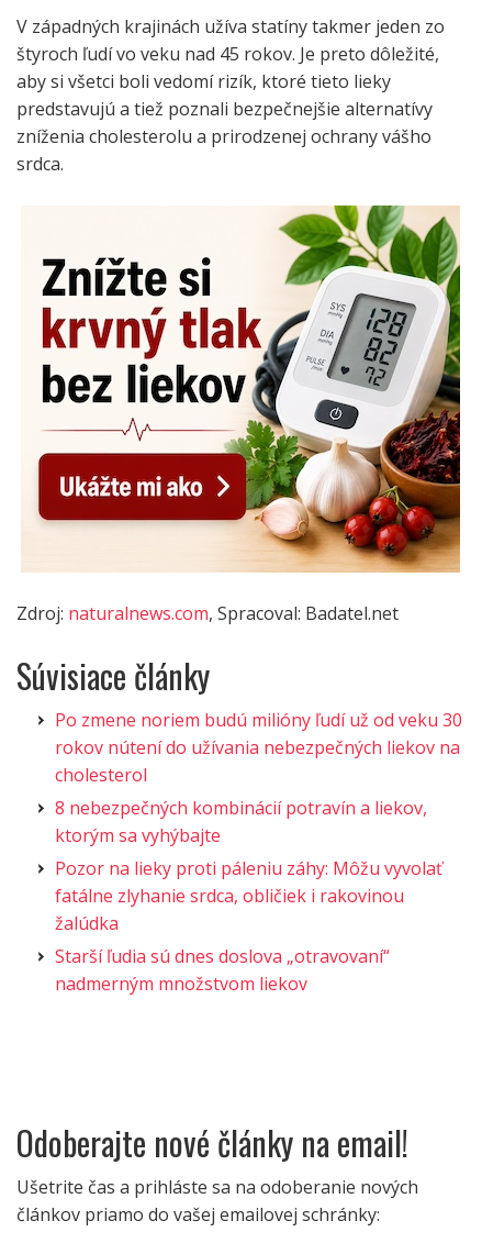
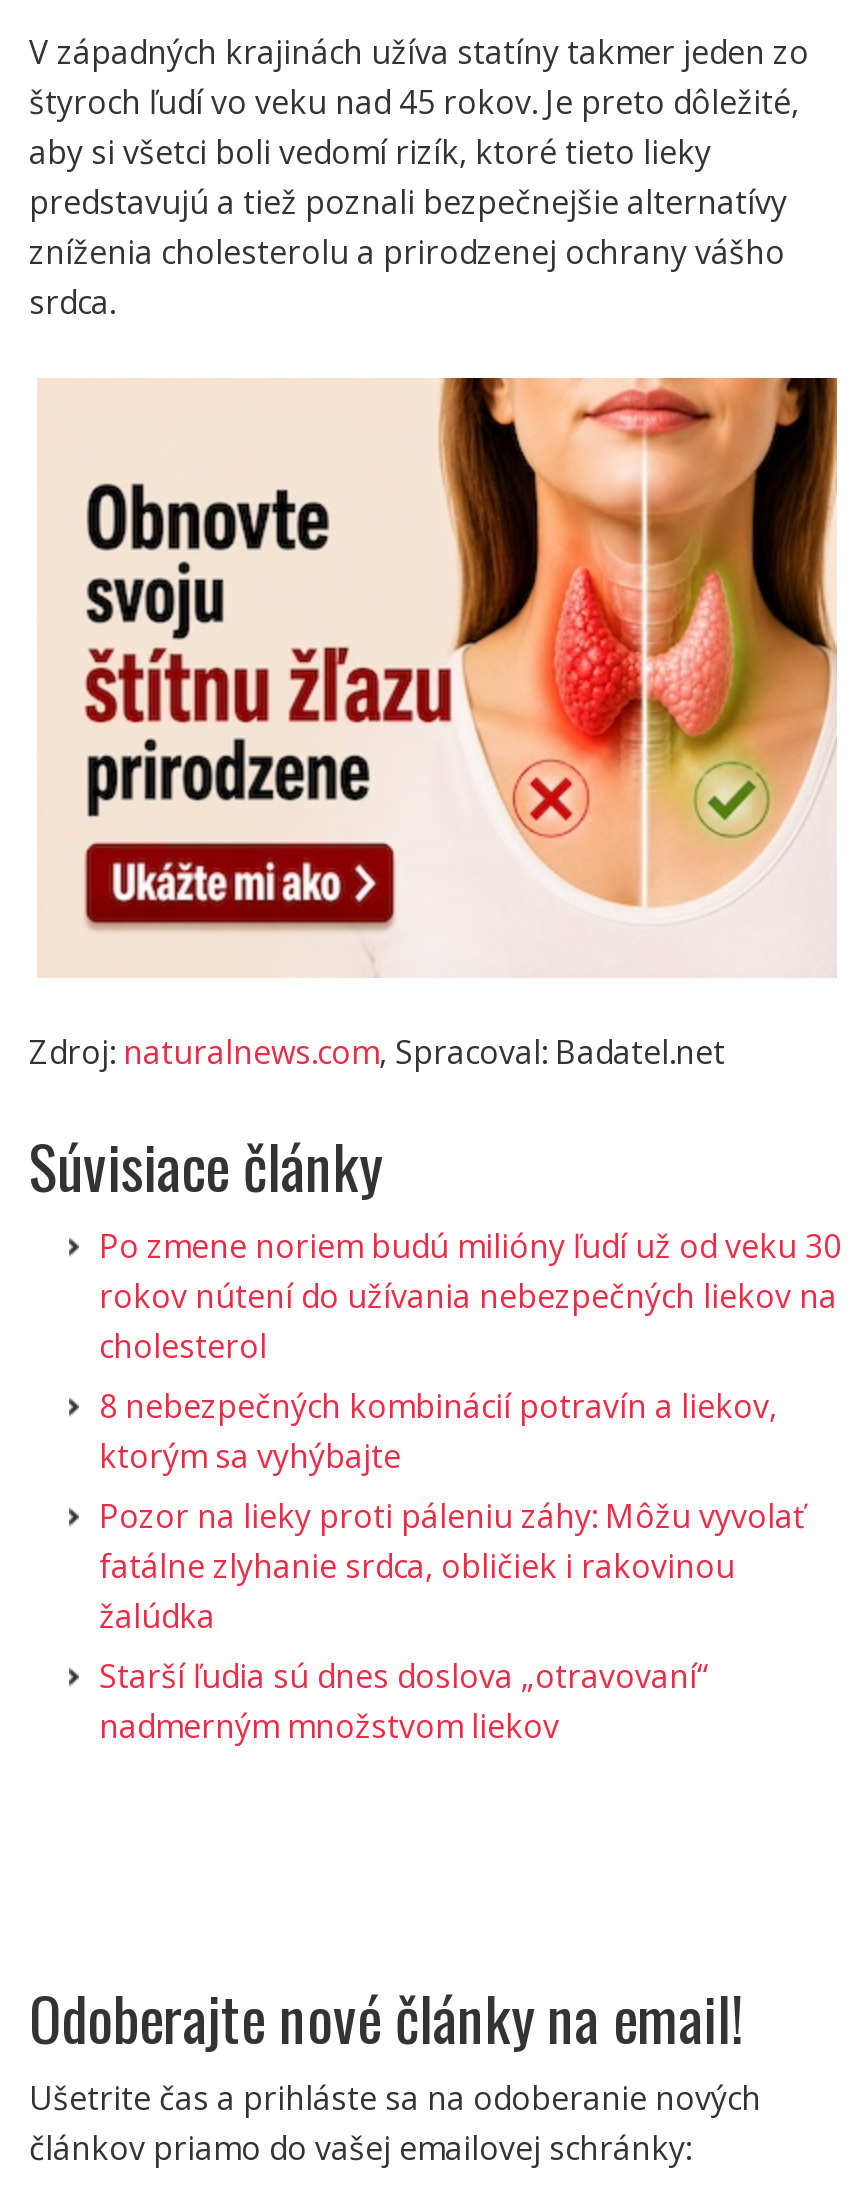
[37,204,461,573] [image] -> [49,376,837,976] [image]

